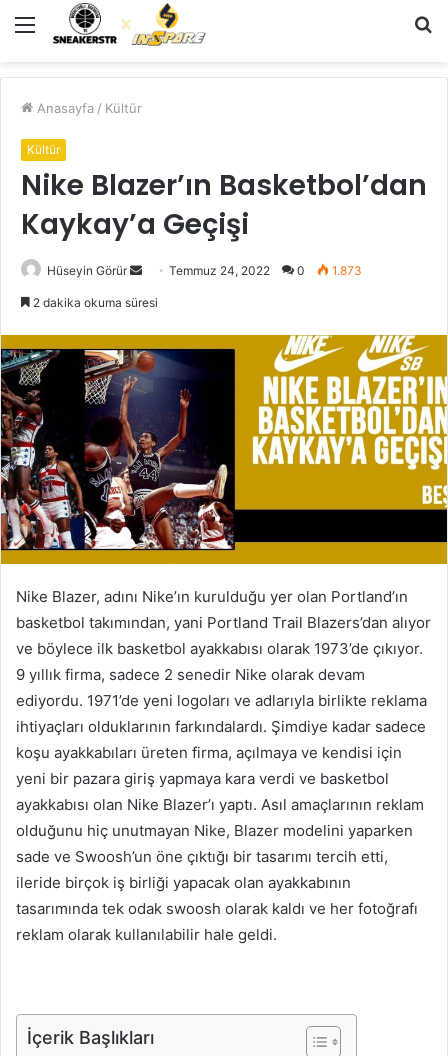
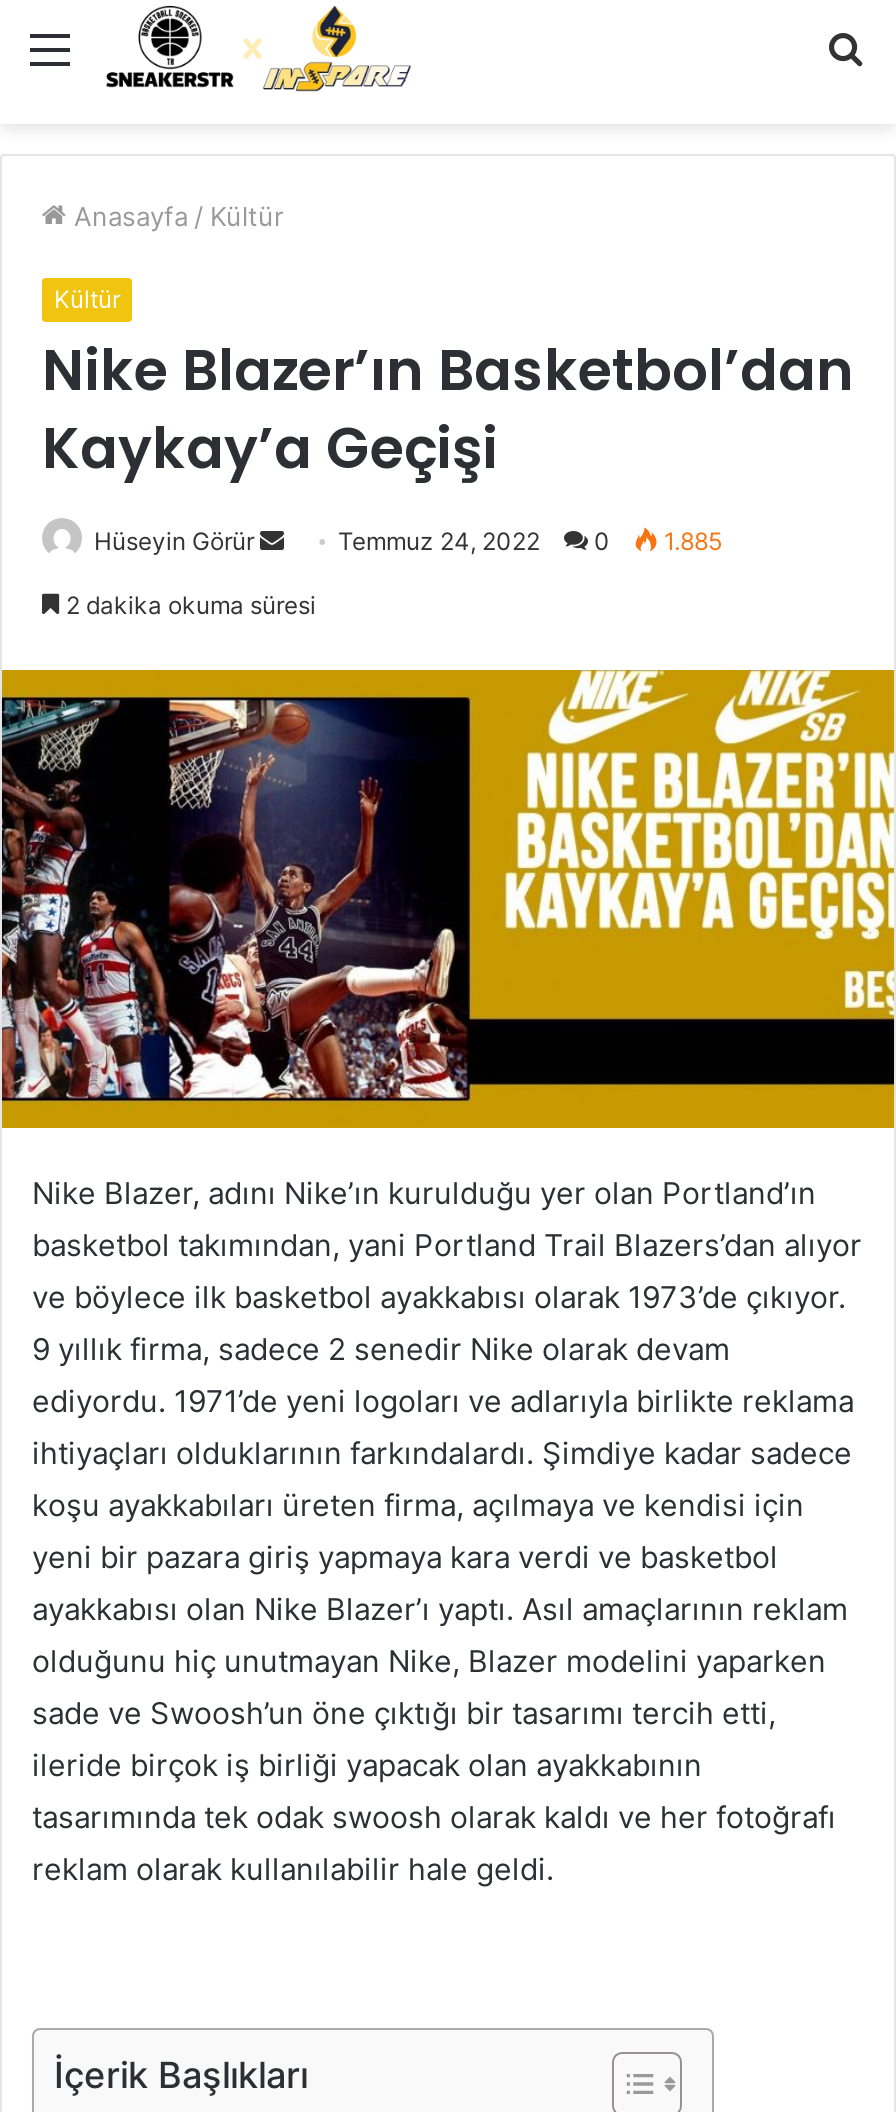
[329,263,362,278] 1.873 -> [658,526,722,556] 1.885

